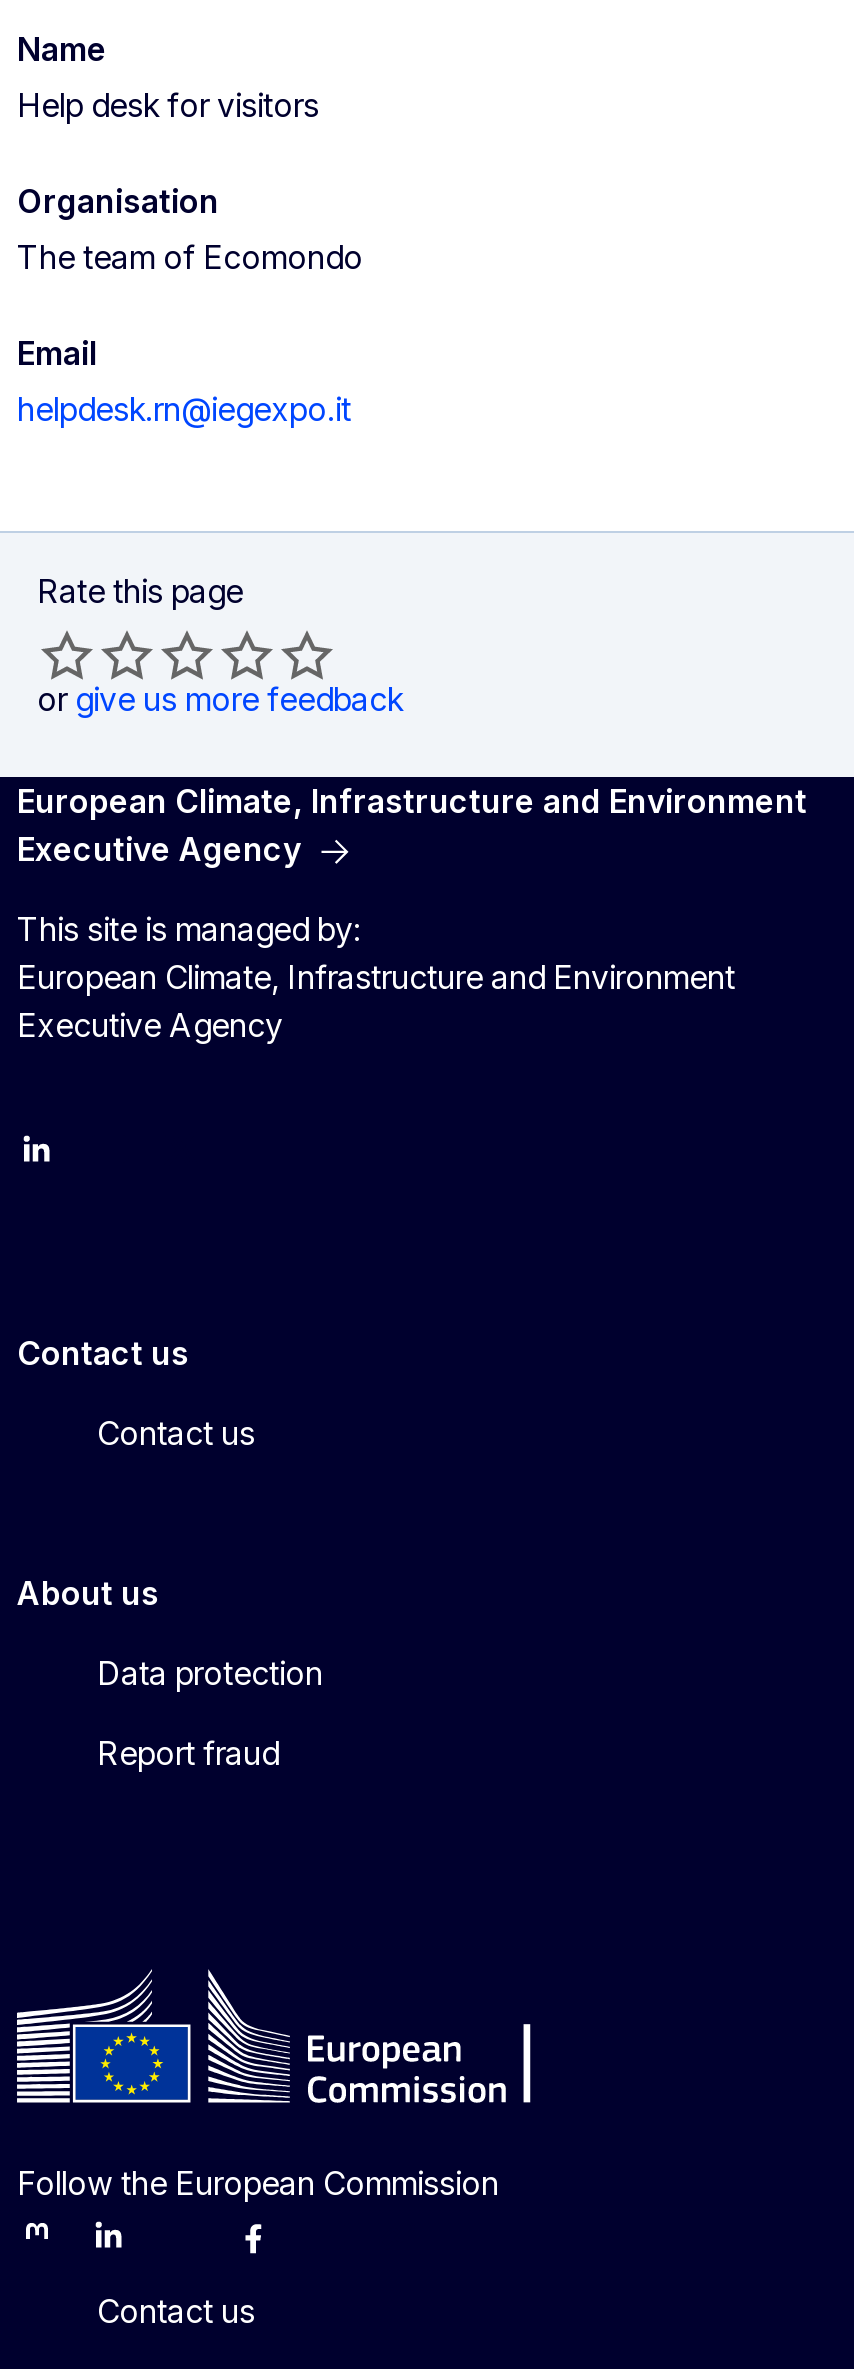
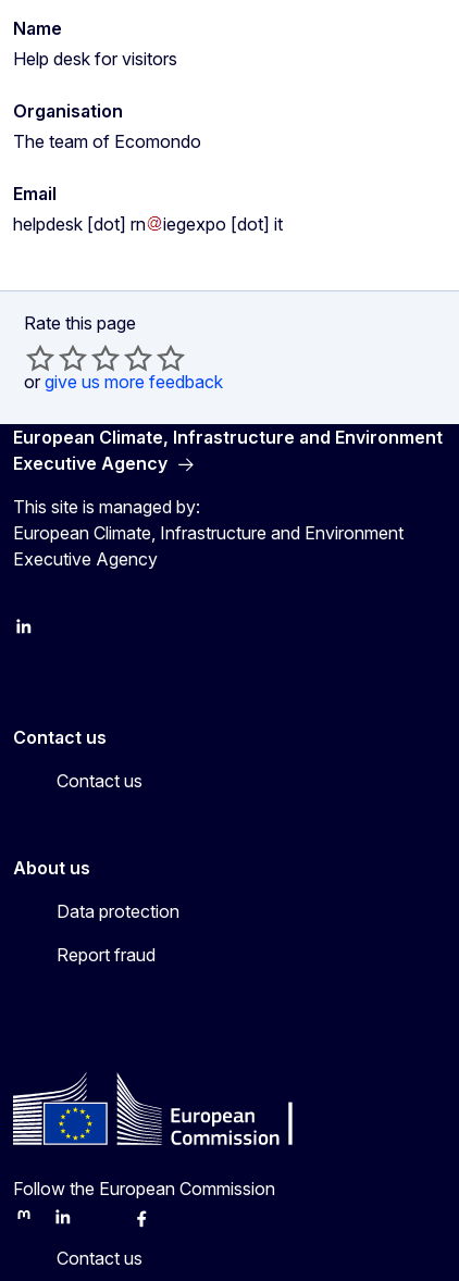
[17,389,351,429] helpdesk.rn@iegexpo.it -> [13,213,283,235] helpdesk [dot] rn | iegexpo [dot] it

